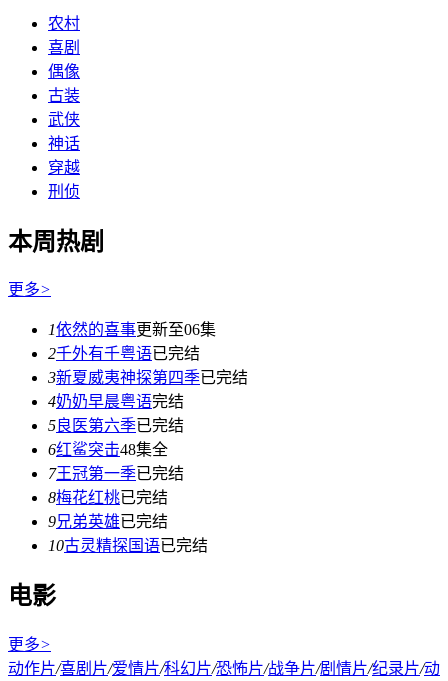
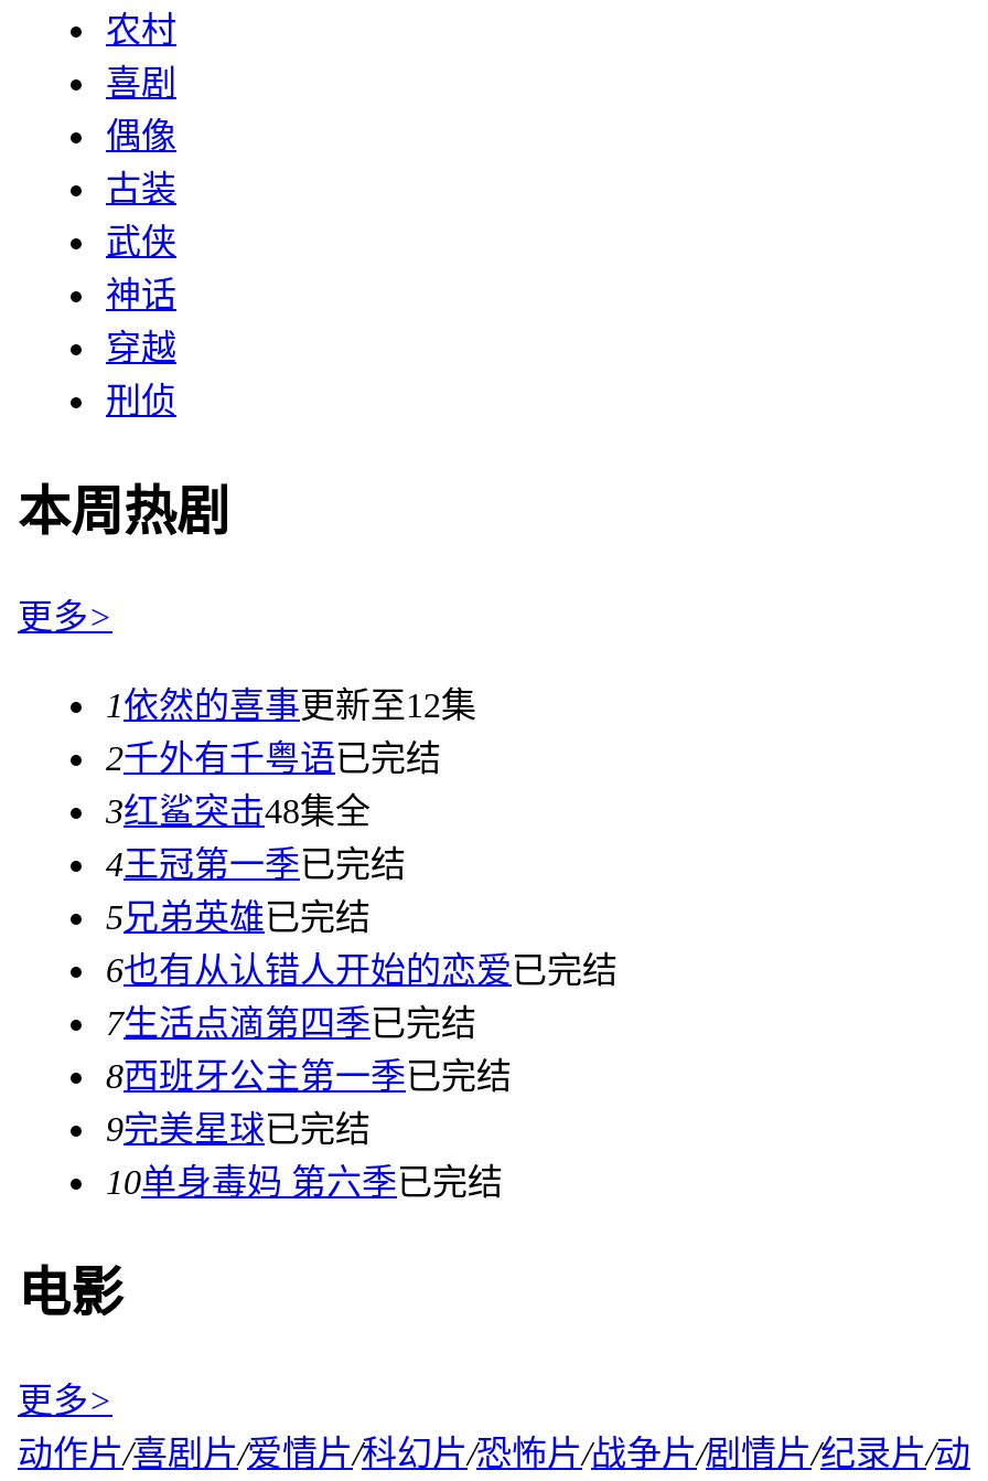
[48,321,216,338] 1依然的喜事更新至06集 -> [106,687,476,725] 1依然的喜事更新至12集
[48,369,248,554] 3新夏威夷神探第四季已完结 | 4奶奶早晨粤语完结 | 5良医第六季已完结 | 6红鲨突击48集全 | 7王冠第一季已完结 | 8梅花红桃已完结 | 9兄弟英雄已完结 | 10古灵精探国语已完结 -> [106,793,617,1202] 3红鲨突击48集全 | 4王冠第一季已完结 | 5兄弟英雄已完结 | 6也有从认错人开始的恋爱已完结 | 7生活点滴第四季已完结 | 8西班牙公主第一季已完结 | 9完美星球已完结 | 10单身毒妈 第六季已完结

